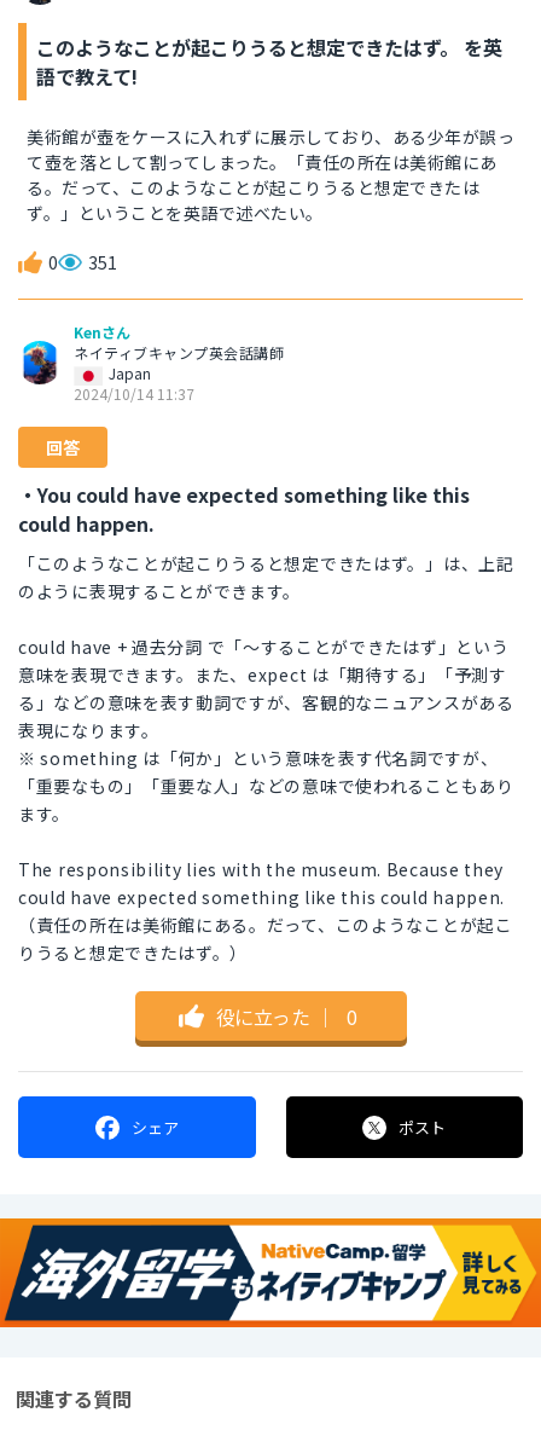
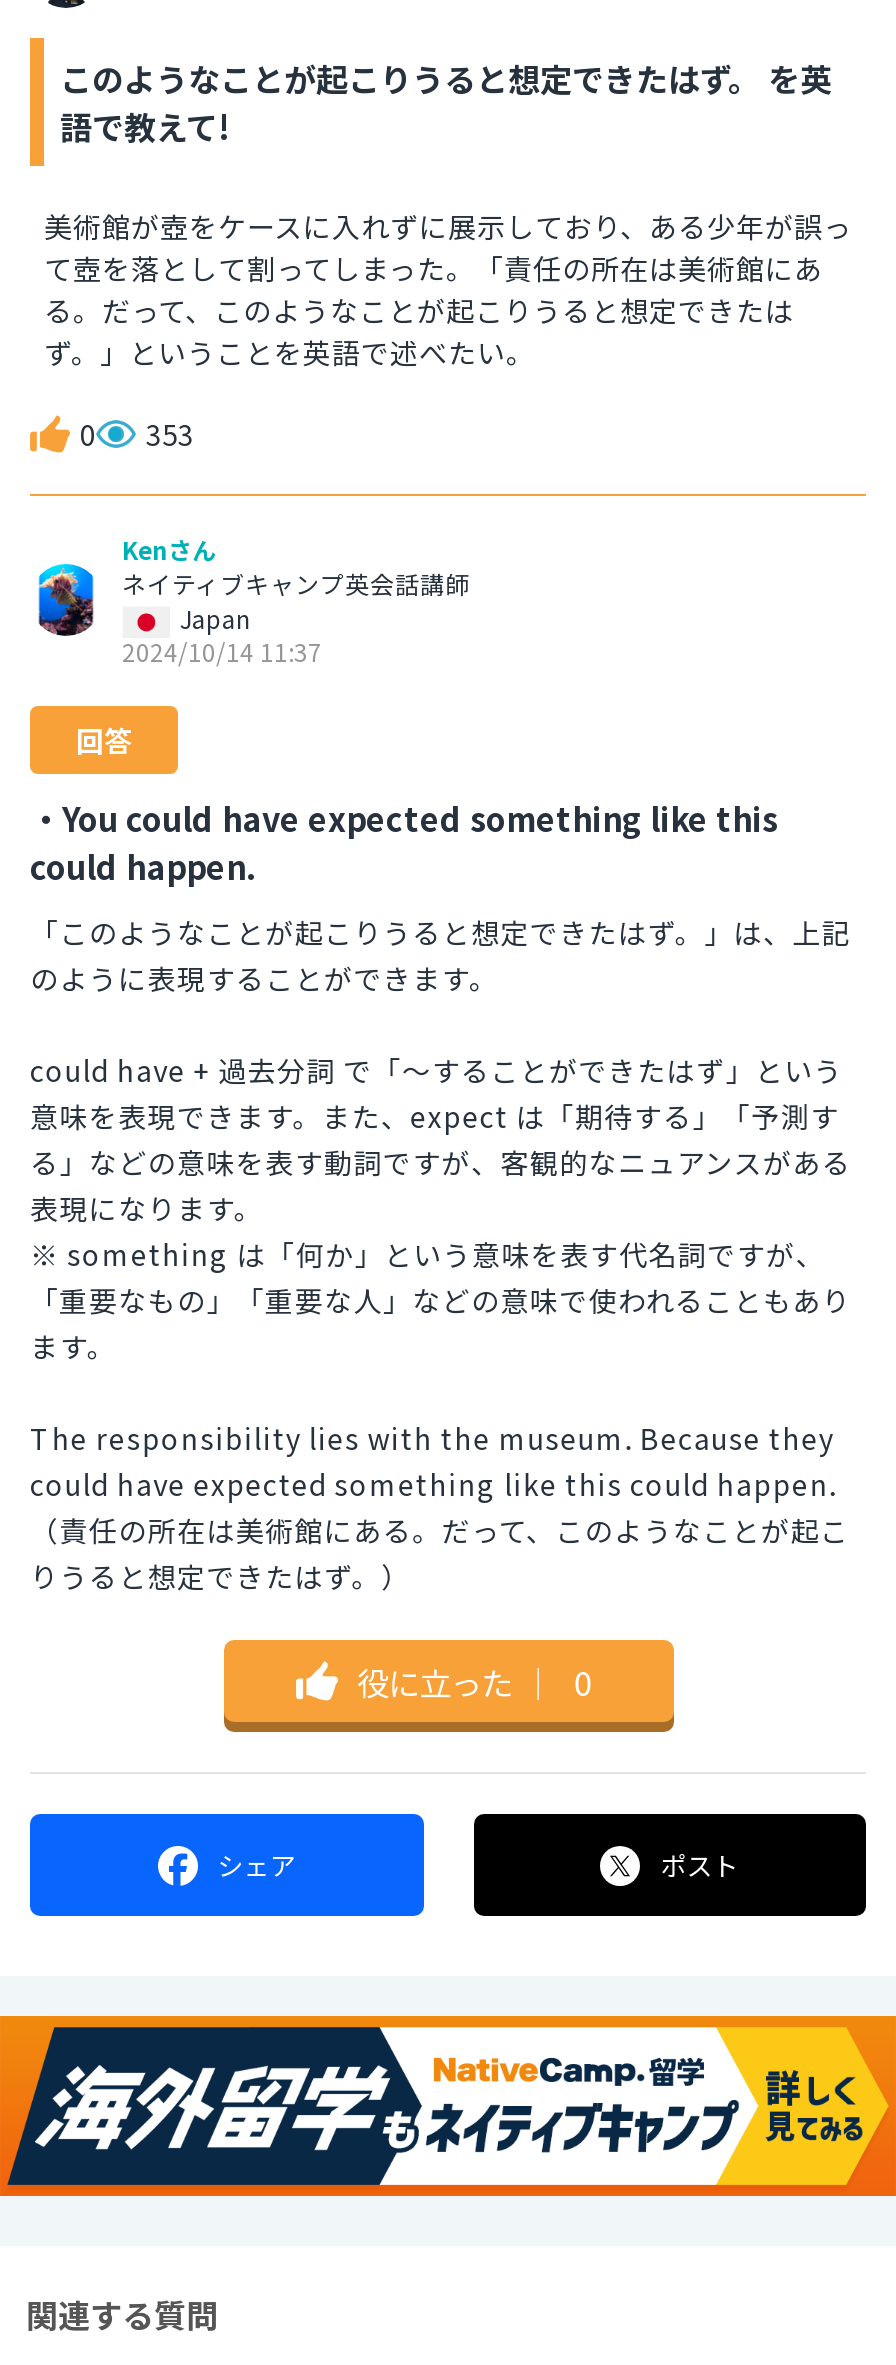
[48,251,117,275] 0 351 -> [80,415,194,455] 0 353

